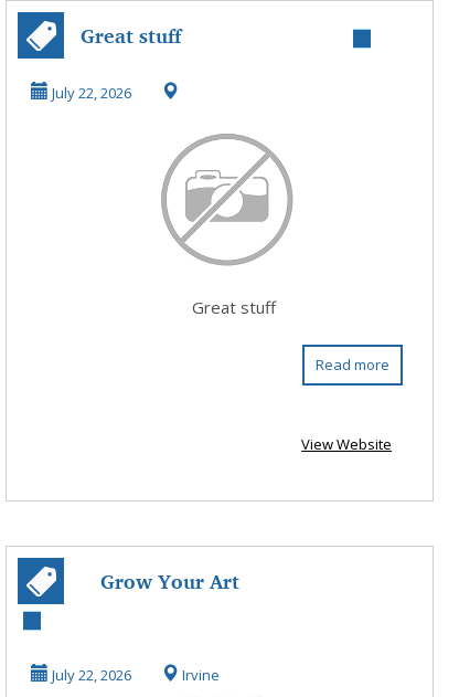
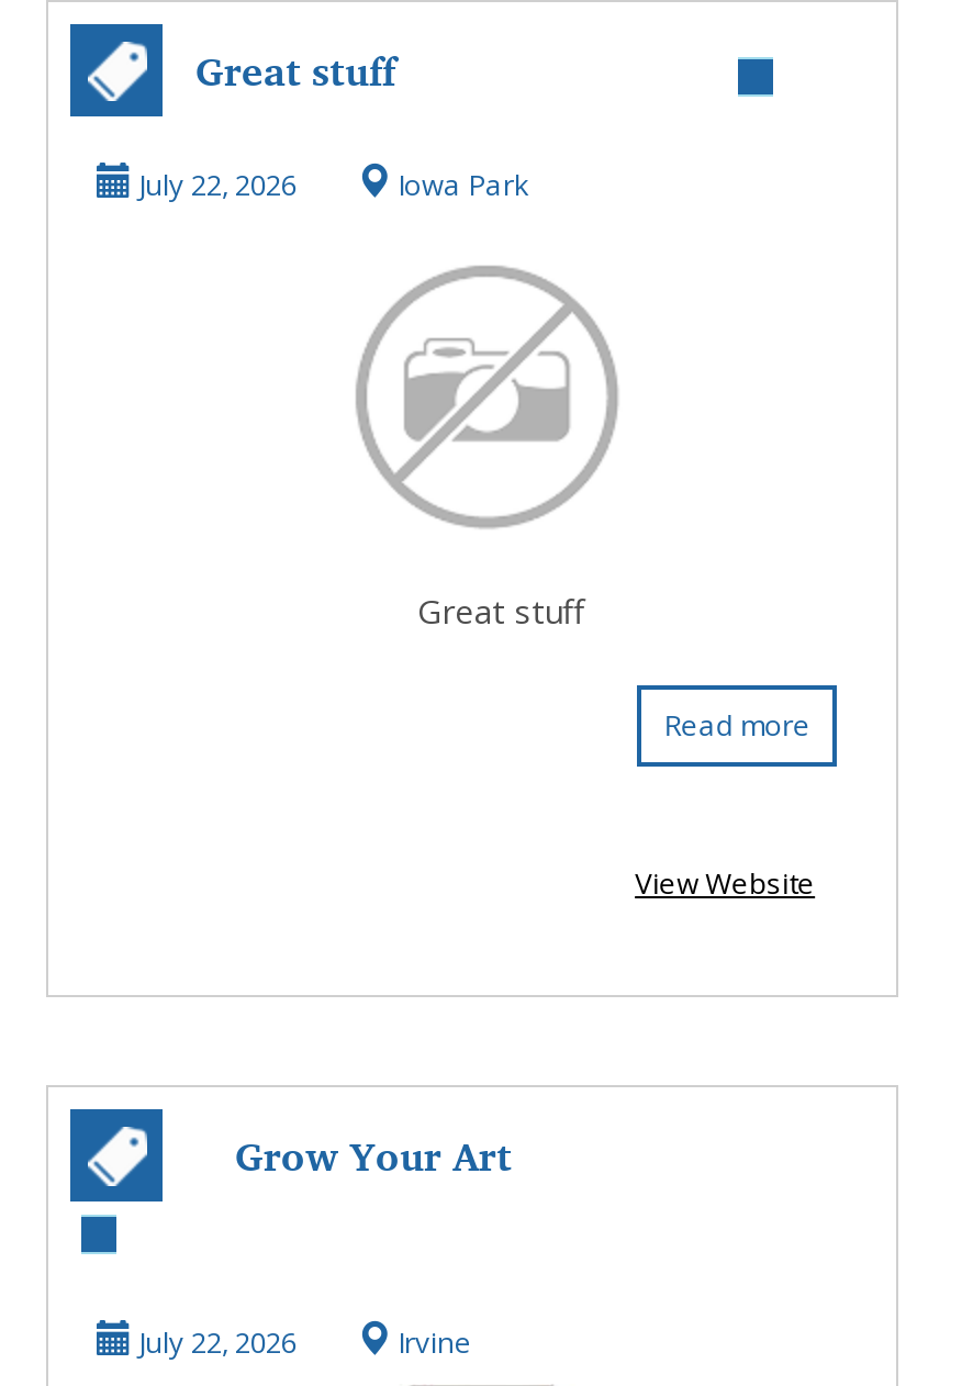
none -> [391,165,529,204] Iowa Park

